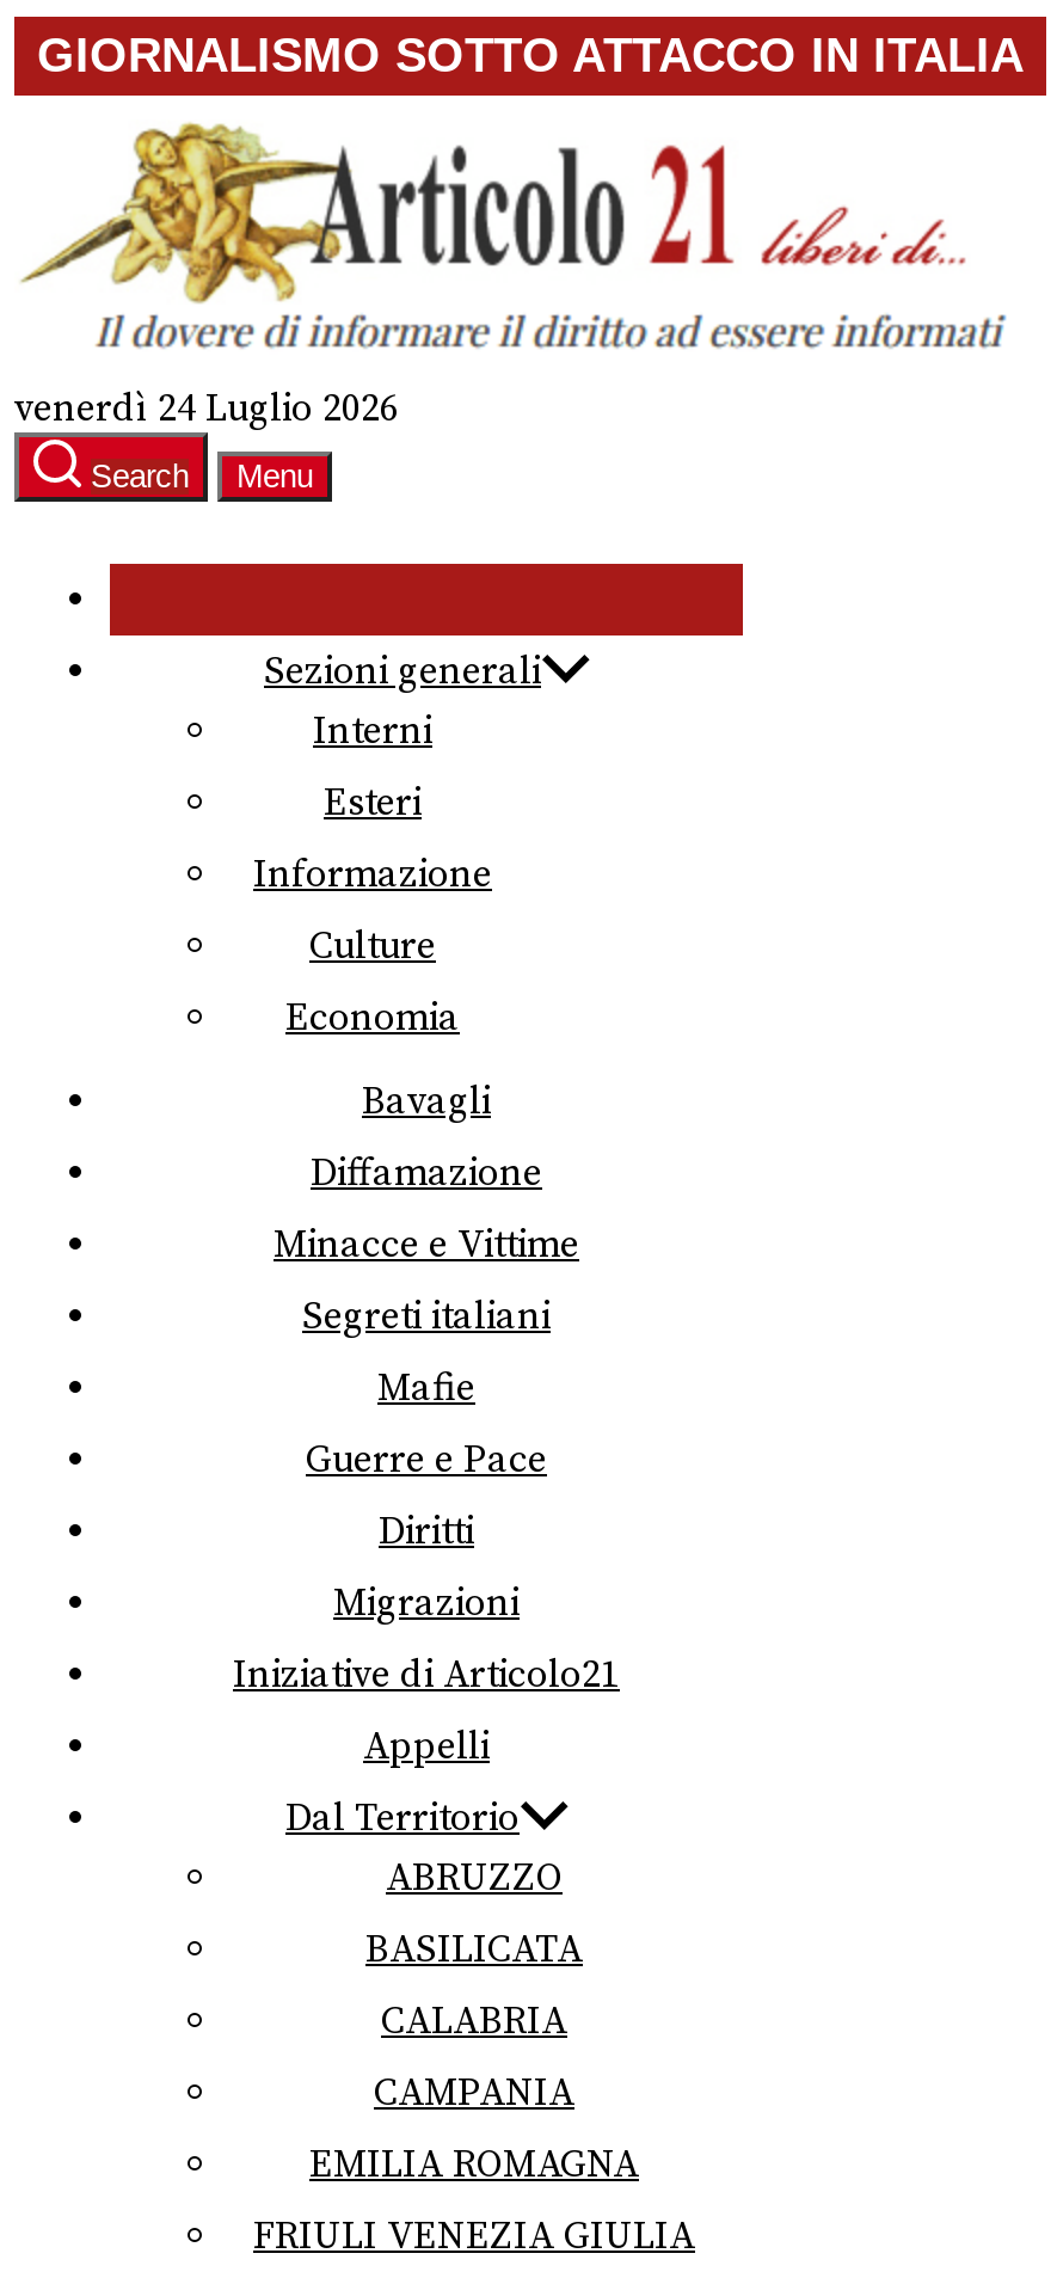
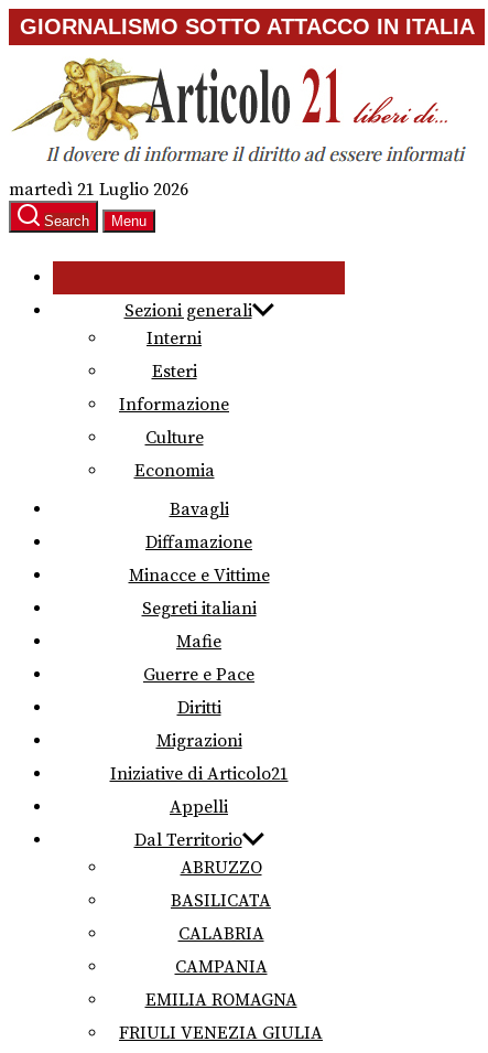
[14,385,399,432] venerdì 24 Luglio 2026 -> [9,179,188,201] martedì 21 Luglio 2026

